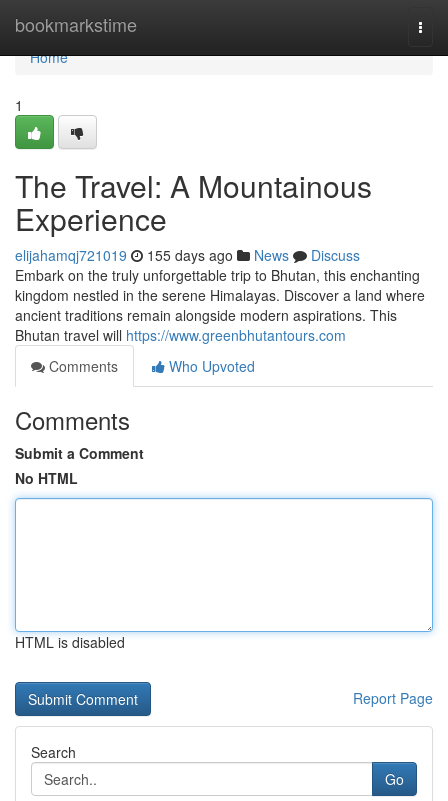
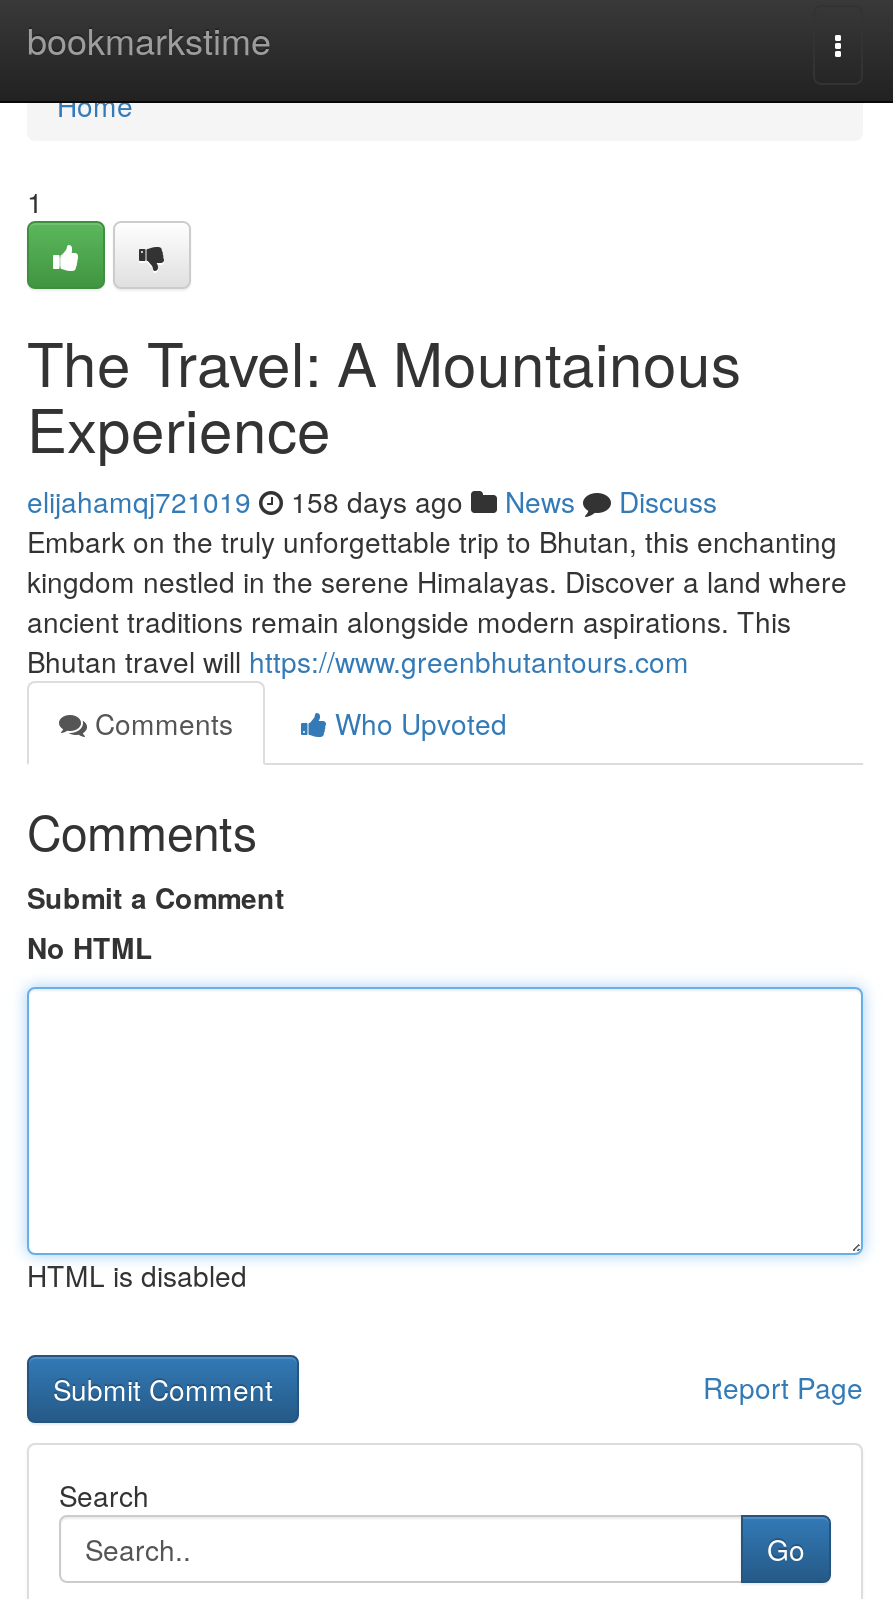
[15,245,360,265] elijahamqj721019 155 days ago News Discuss -> [27,481,717,521] elijahamqj721019 158 days ago News Discuss

